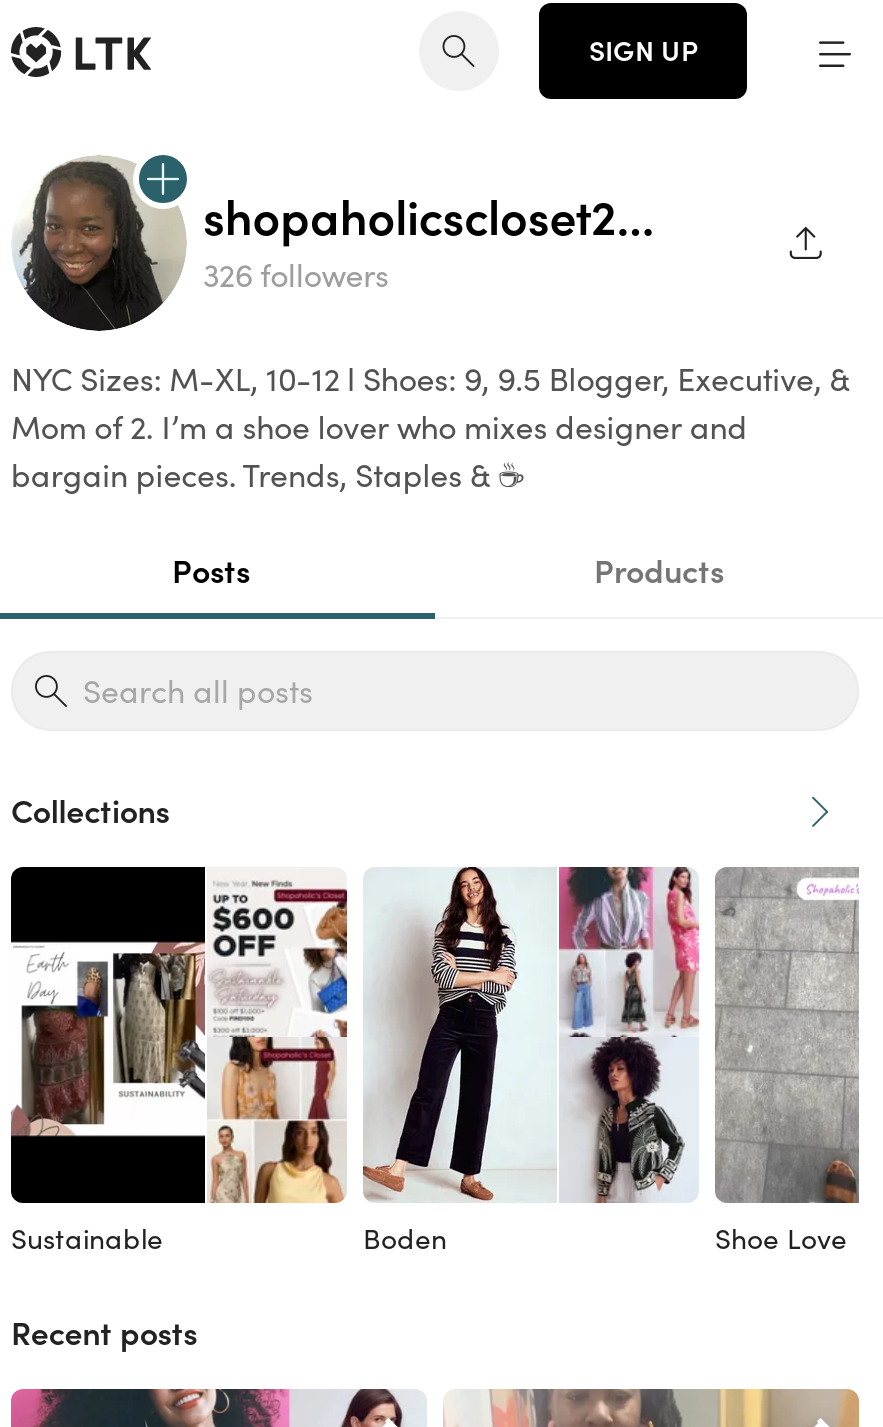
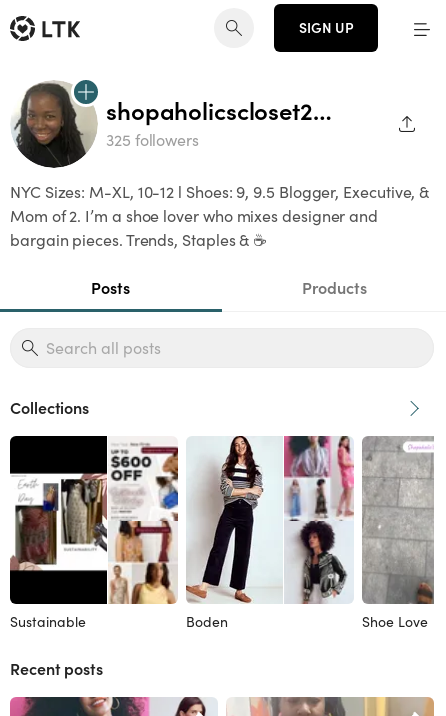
[203,255,389,295] 326 followers -> [106,130,199,150] 325 followers

